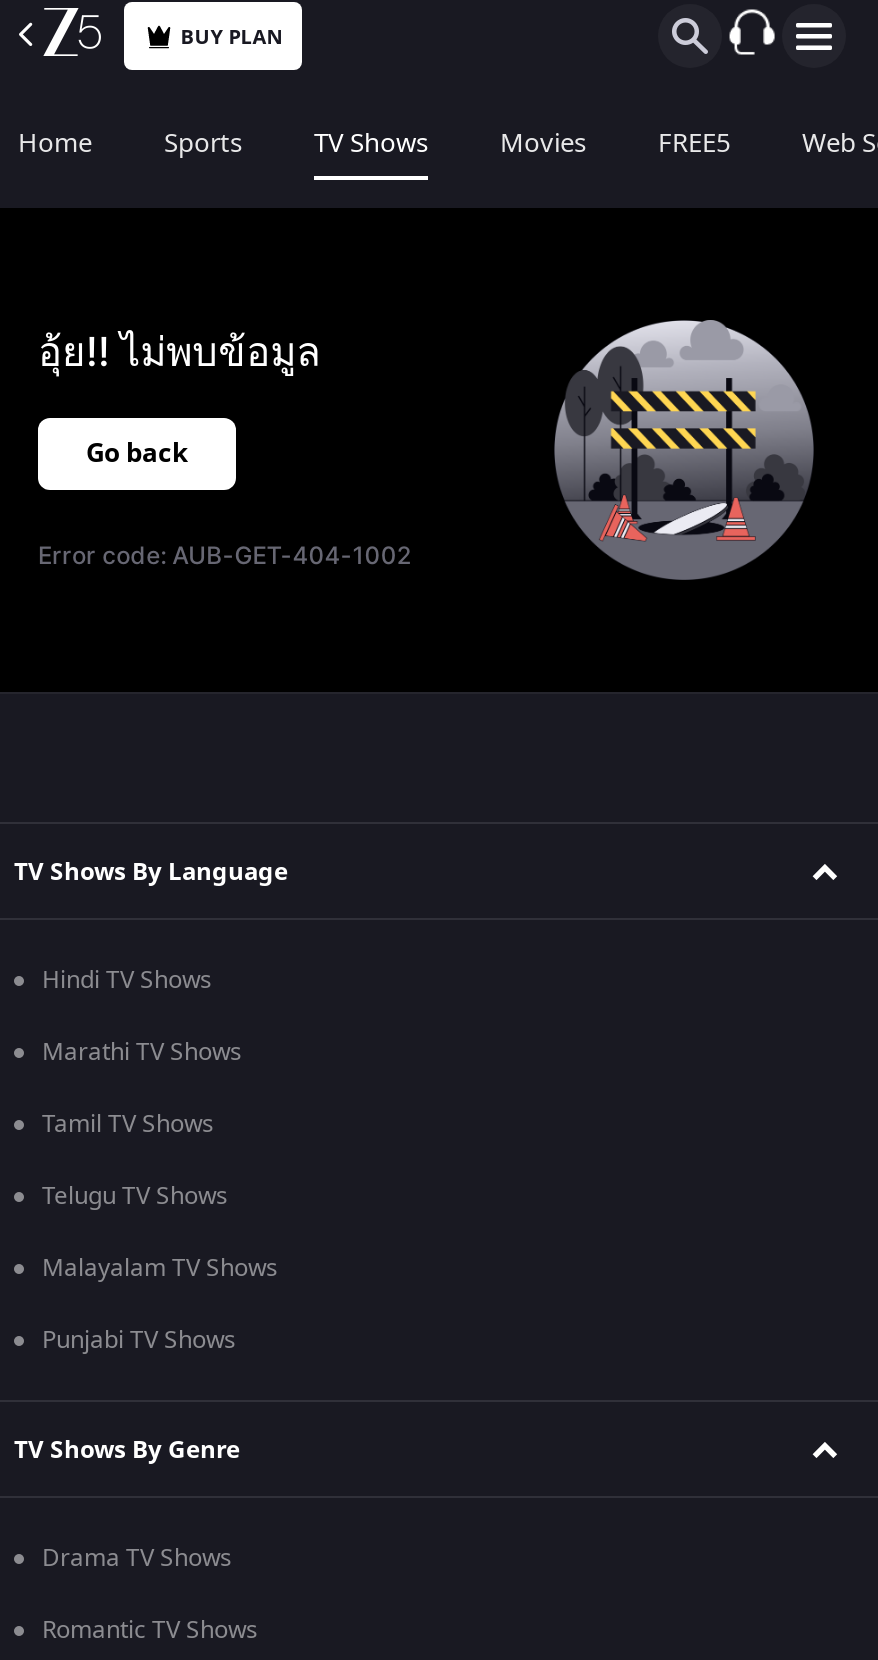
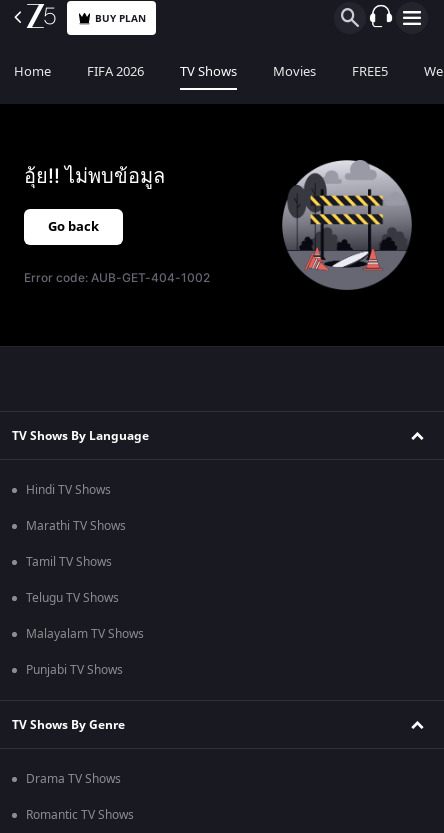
[164,124,242,162] Sports -> [87,62,144,81] FIFA 2026

